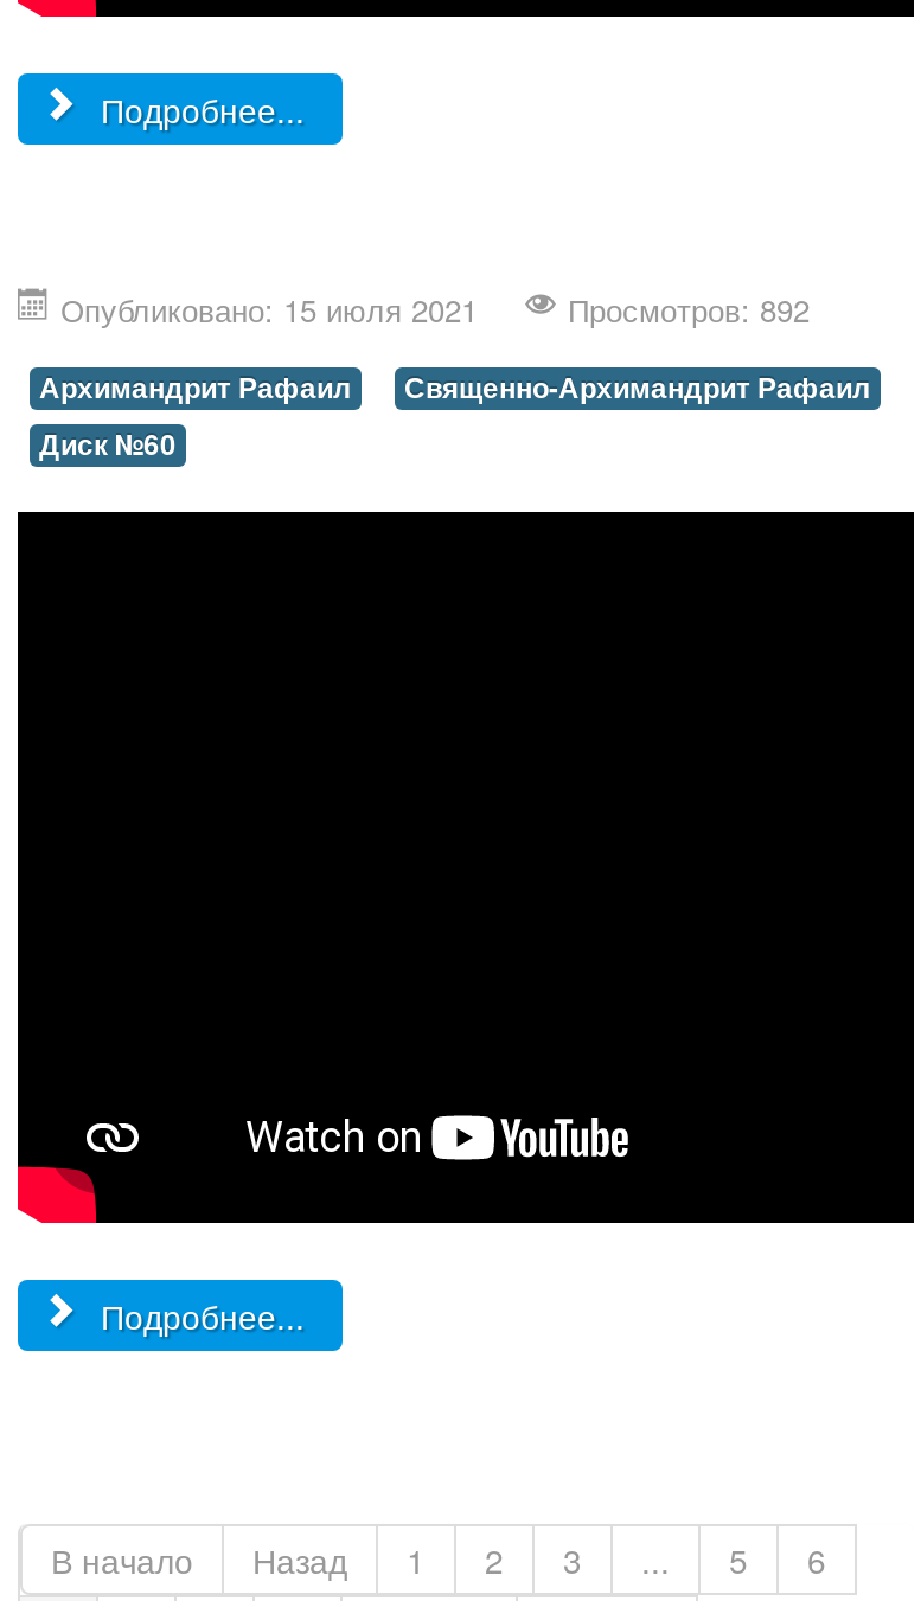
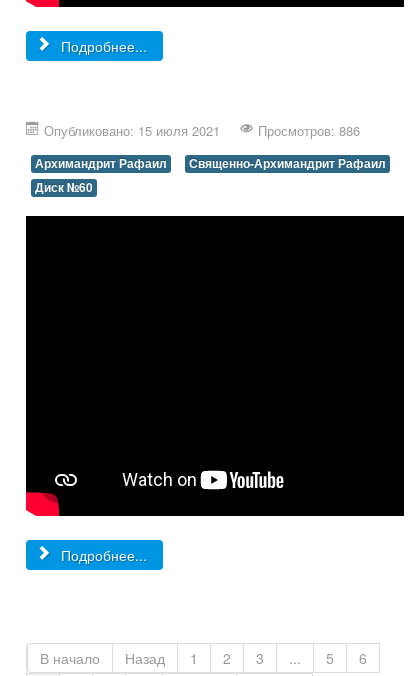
[60,287,810,333] Опубликовано: 15 июля 2021 Просмотров: 892 -> [44,121,360,140] Опубликовано: 15 июля 2021 Просмотров: 886

